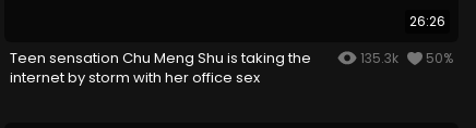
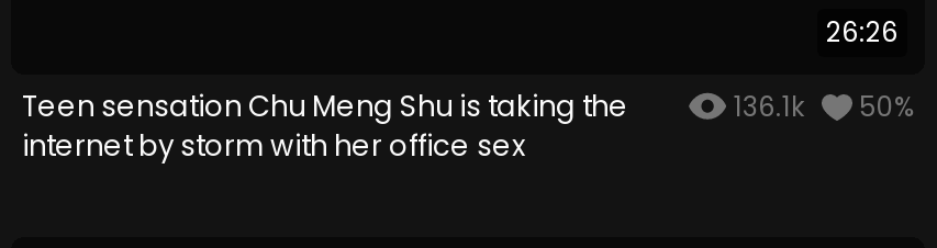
[357,48,453,67] 135.3k 50% -> [727,87,914,124] 136.1k 50%

